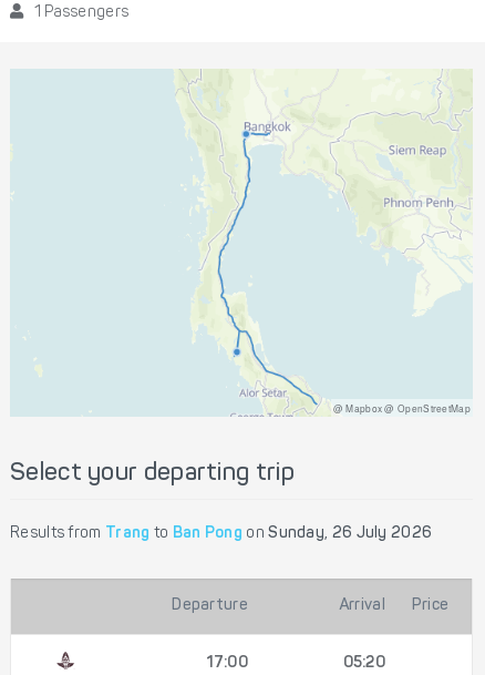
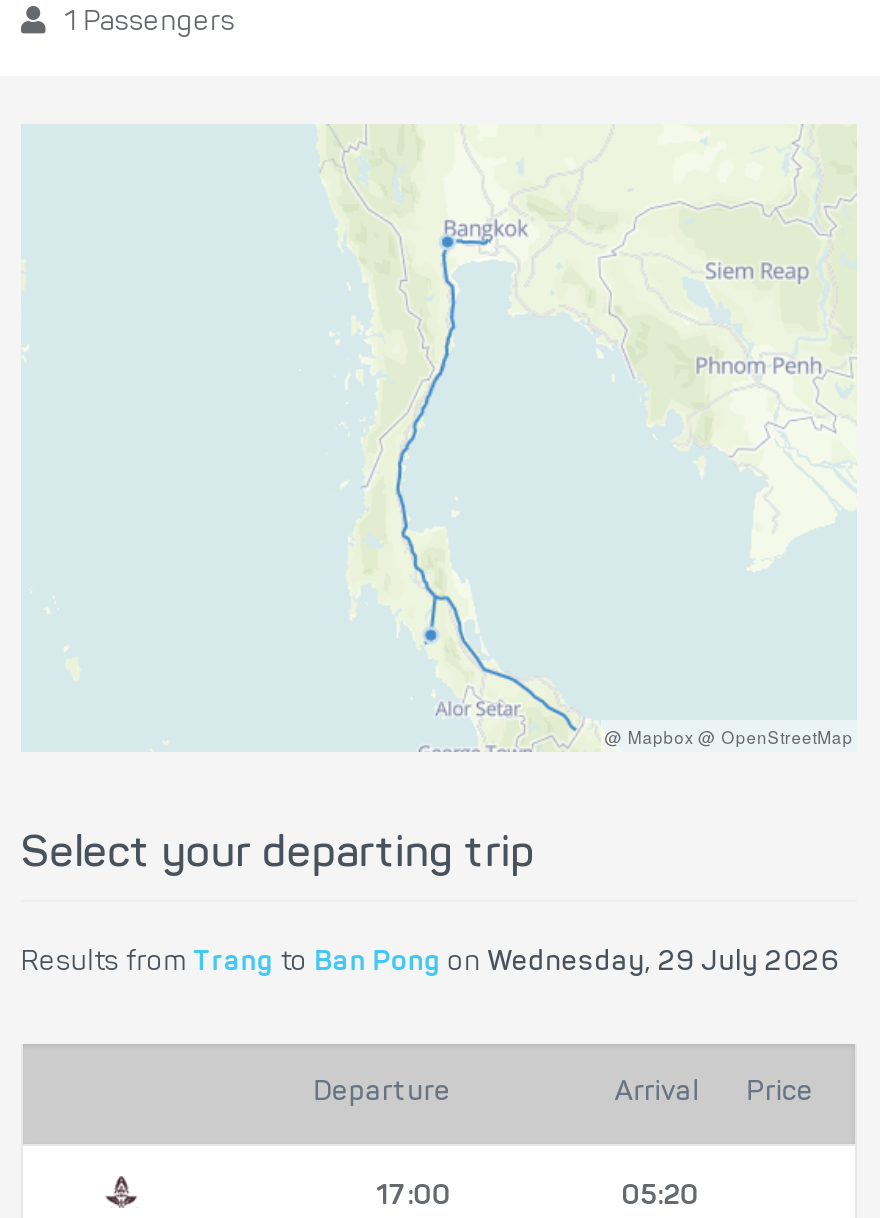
[10,526,432,541] Results from Trang to Ban Pong on Sunday, 26 July 2026 -> [21,949,839,977] Results from Trang to Ban Pong on Wednesday, 29 July 2026

